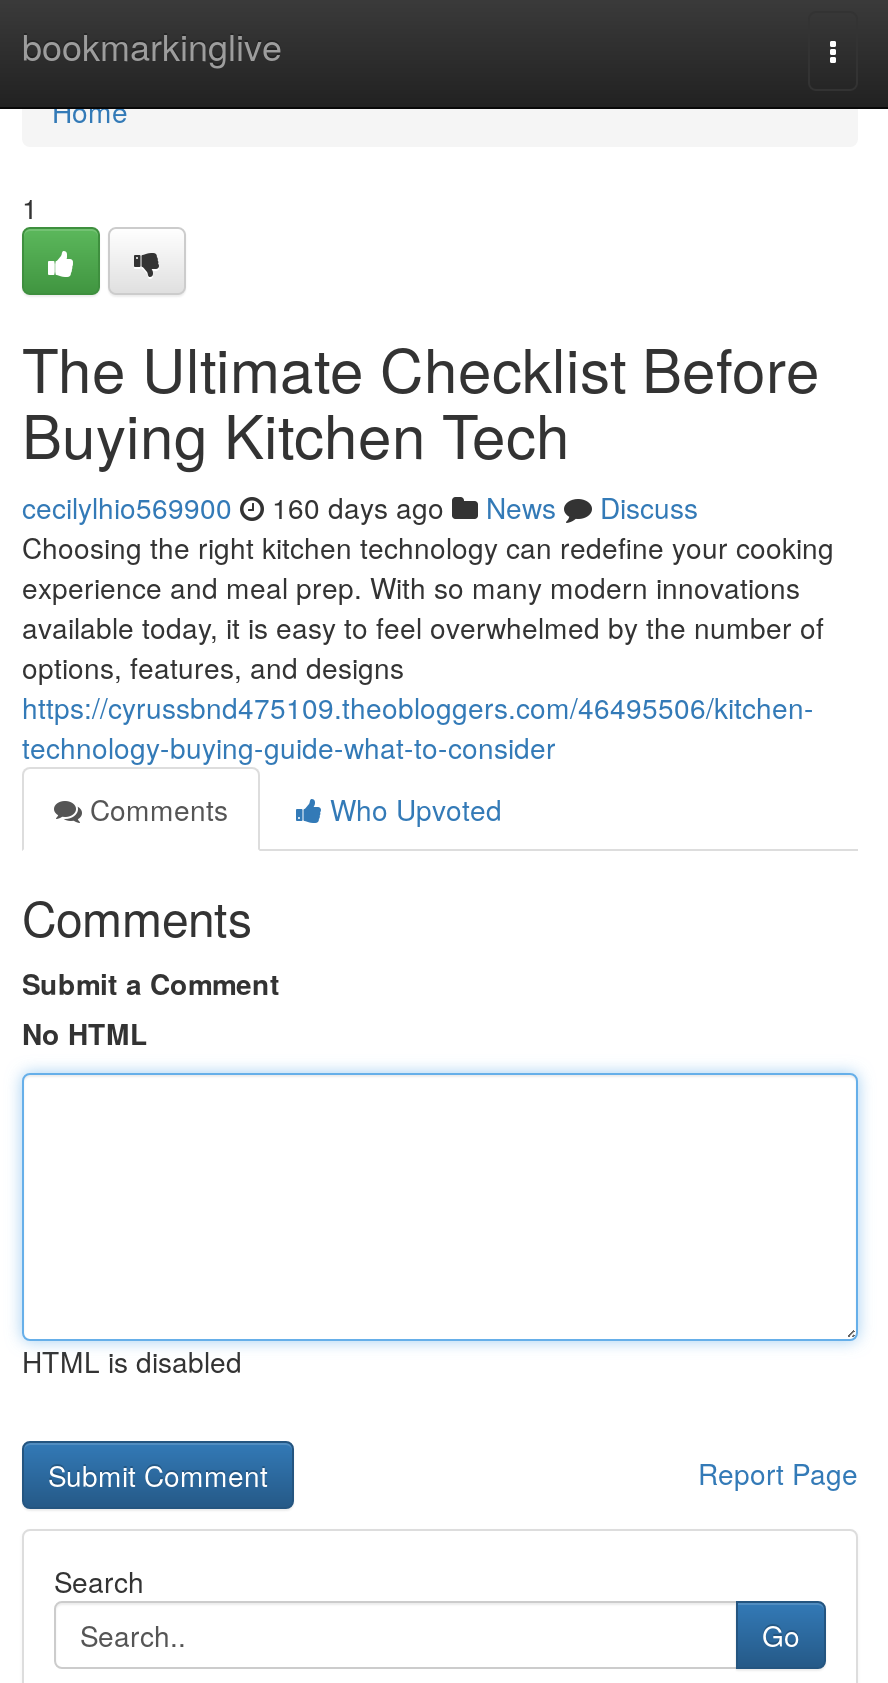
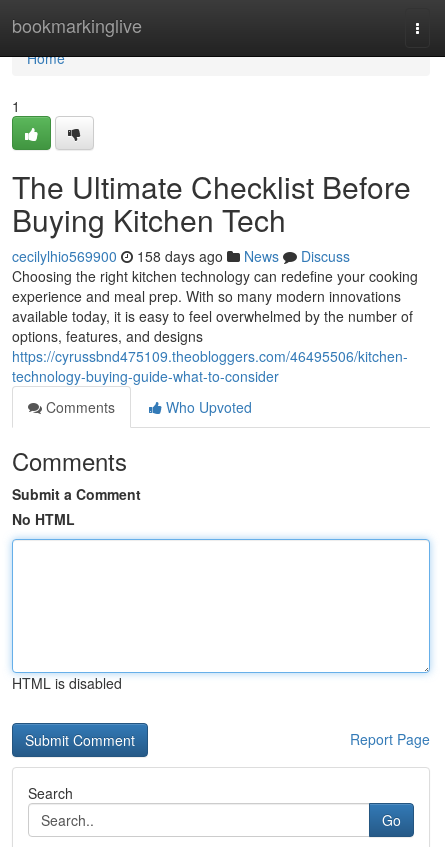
[22,487,698,527] cecilylhio569900 160 days ago News Discuss -> [12,246,350,266] cecilylhio569900 158 days ago News Discuss

